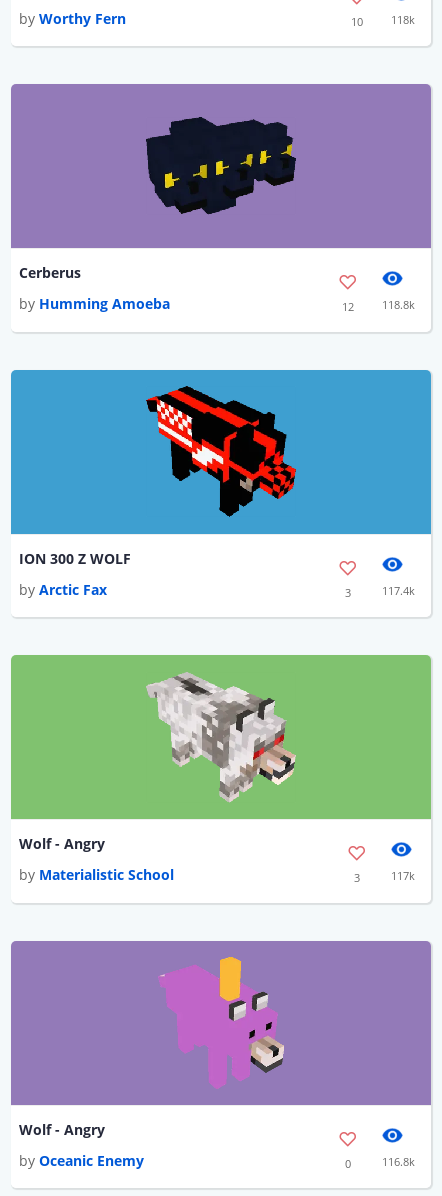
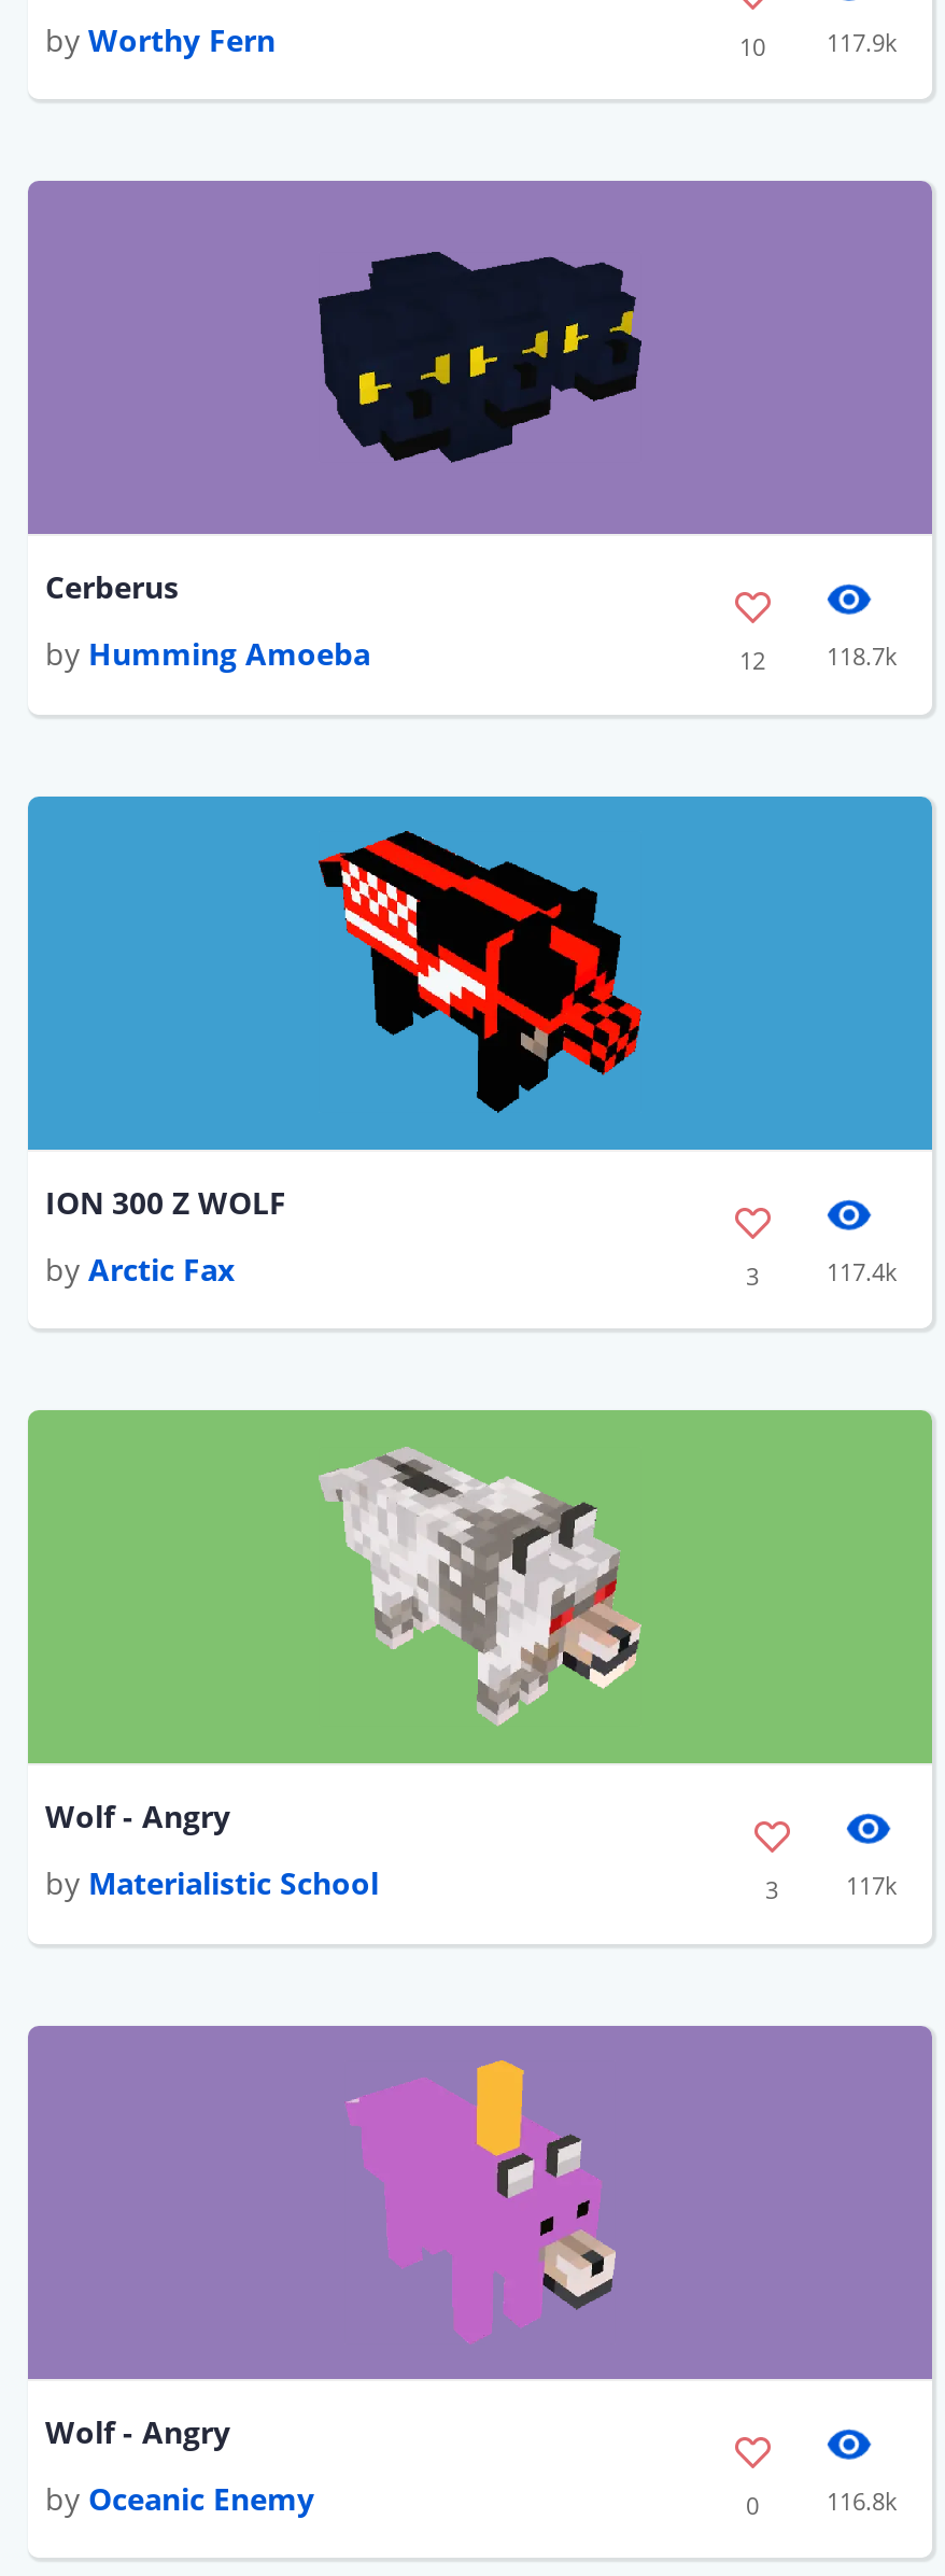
[350,12,415,29] 10 118k -> [739,26,898,62] 10 117.9k
[341,297,415,314] 12 118.8k -> [739,641,898,677] 12 118.7k

